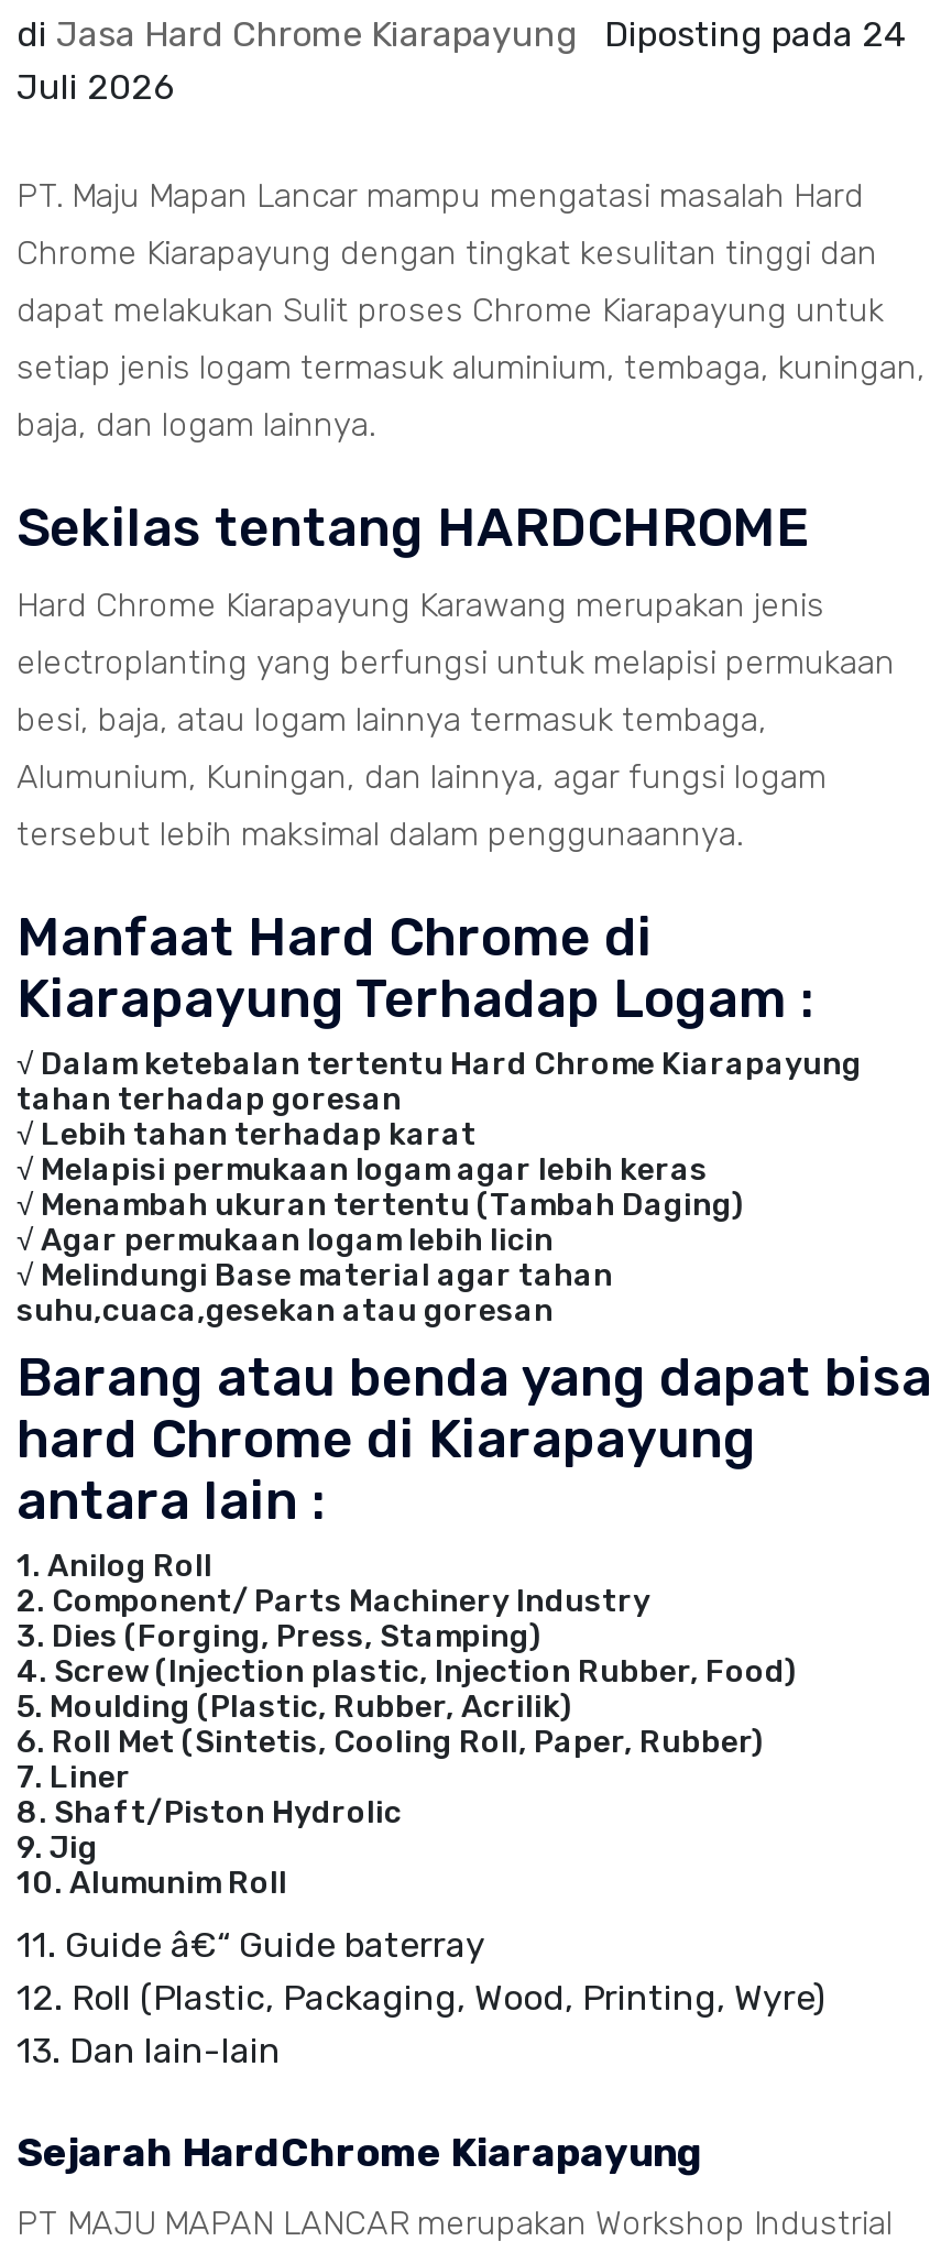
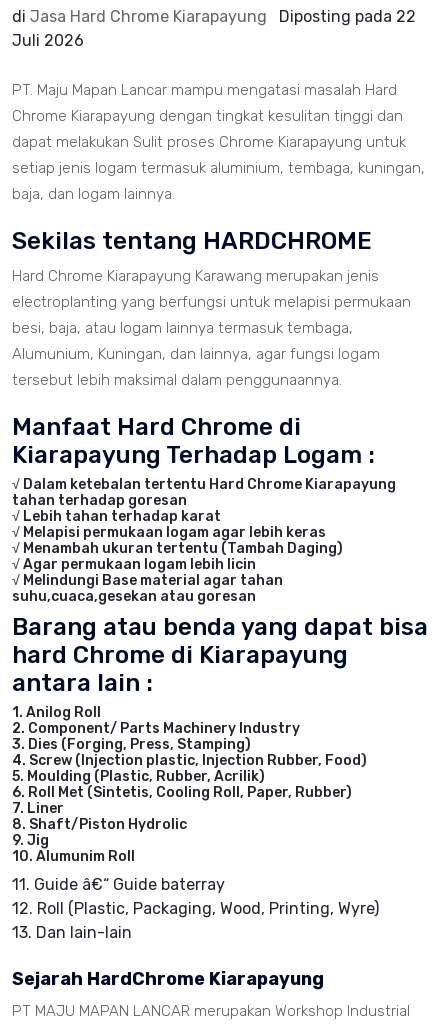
[604,13,906,55] Diposting pada 24 -> [279,7,416,26] Diposting pada 22

